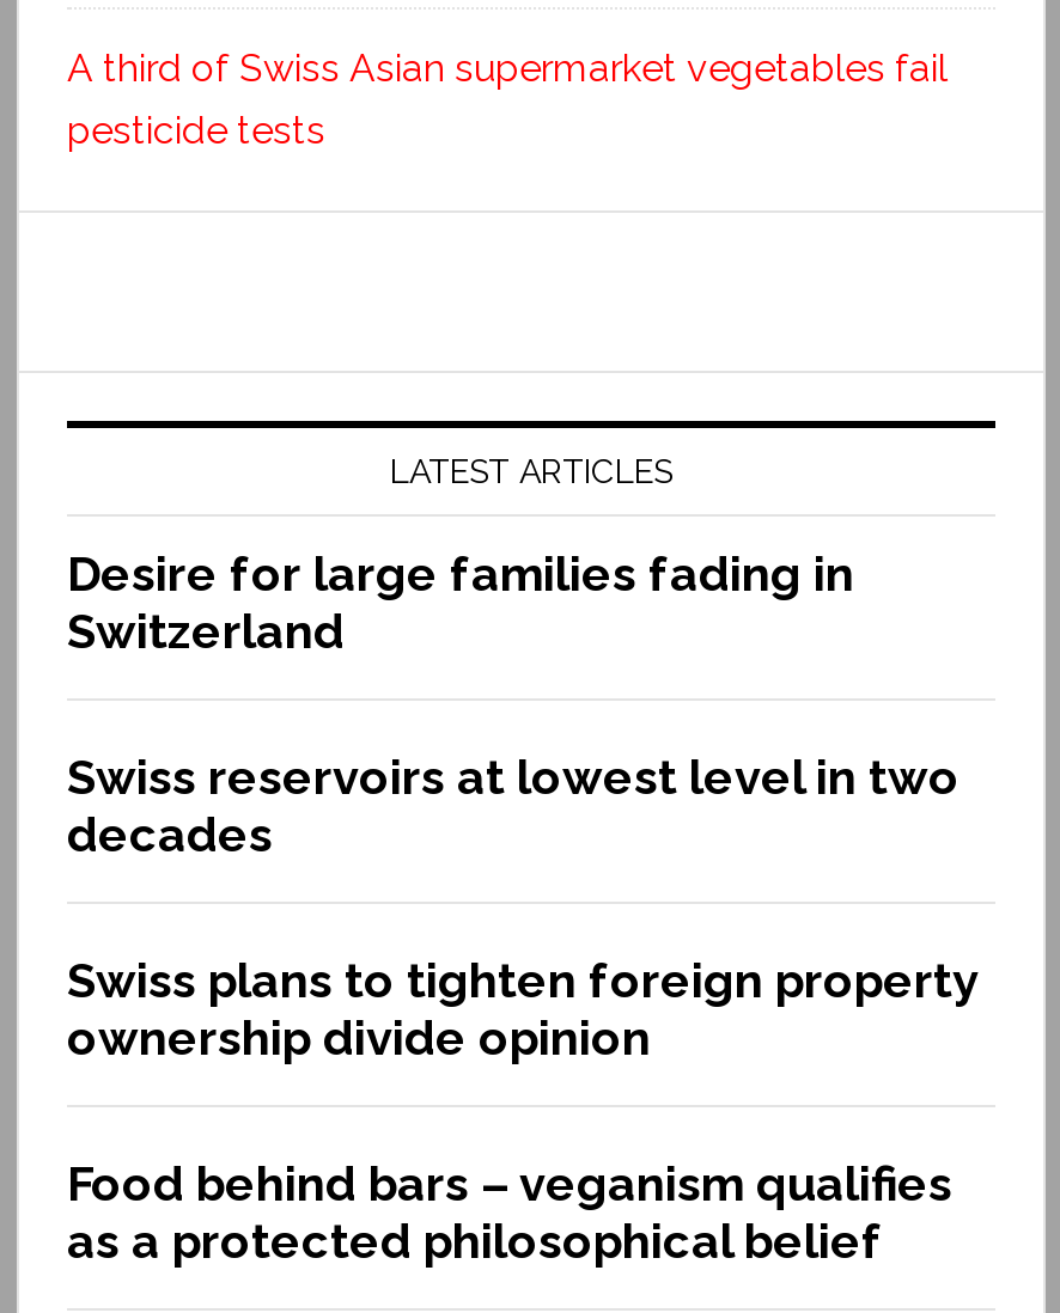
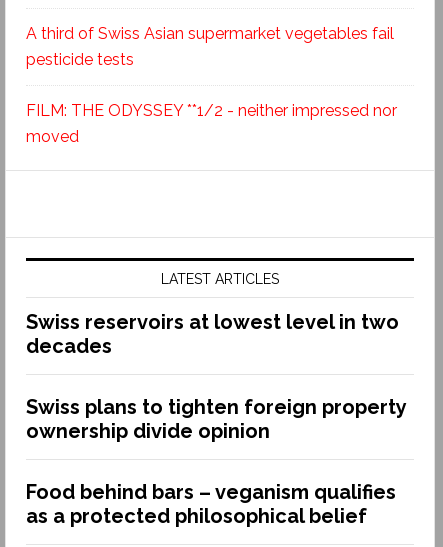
none -> [26,101,397,146] FILM: THE ODYSSEY **1/2 - neither impressed nor | moved
moved [390,452,672,490] -> [161,271,279,287]: LATEST ARTICLES
[67,545,854,660] Desire for large families fading in | Switzerland -> none

